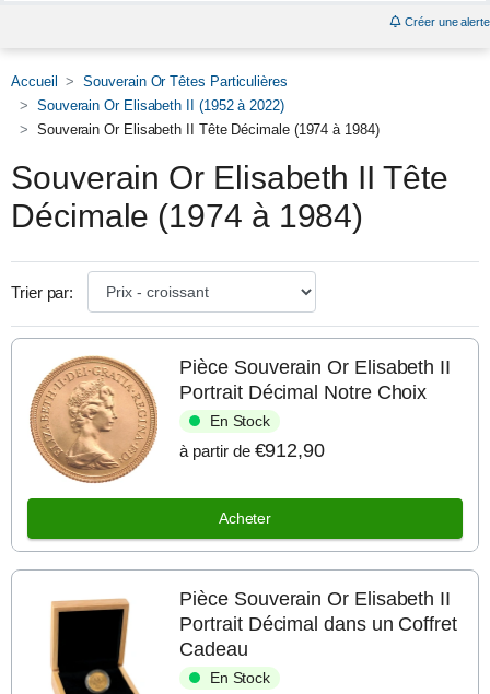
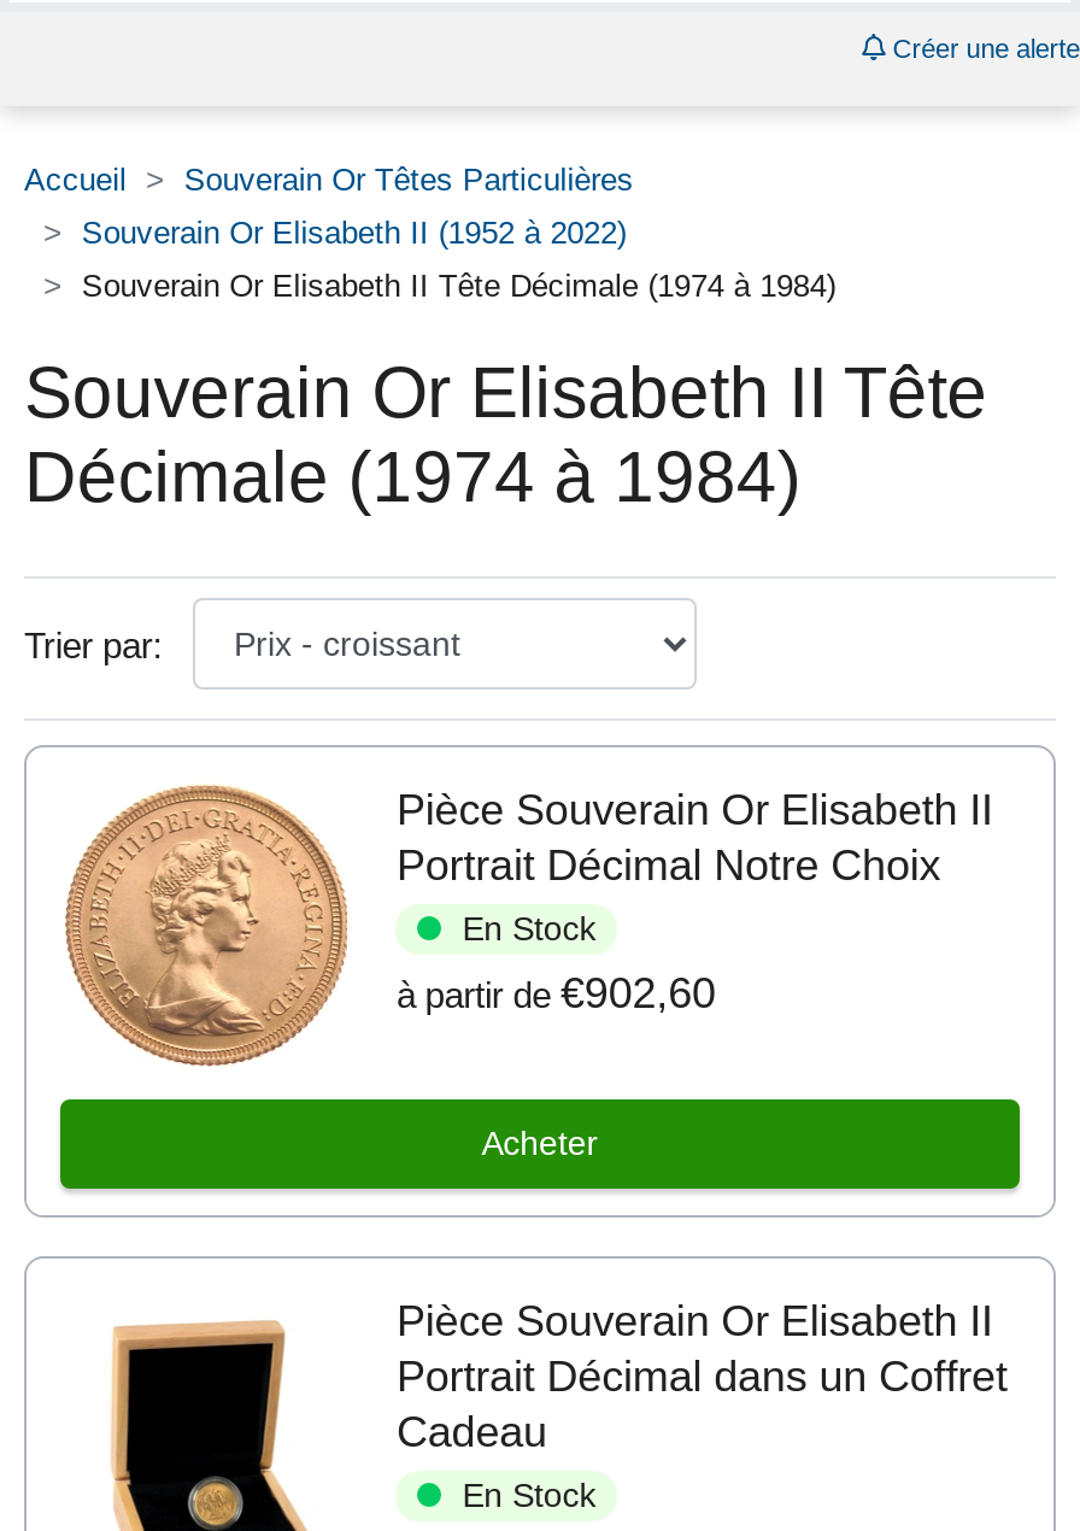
[180,440,325,462] à partir de €912,90 -> [397,970,716,1018] à partir de €902,60

